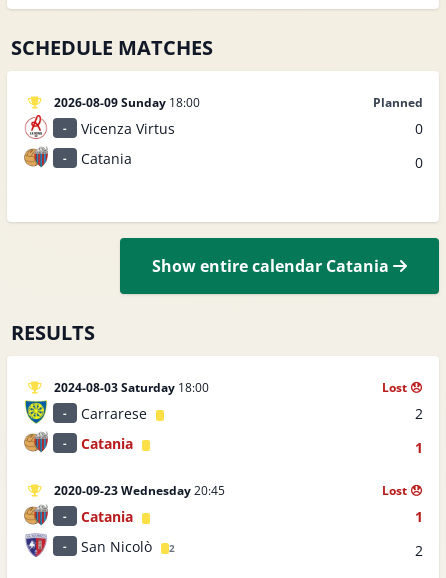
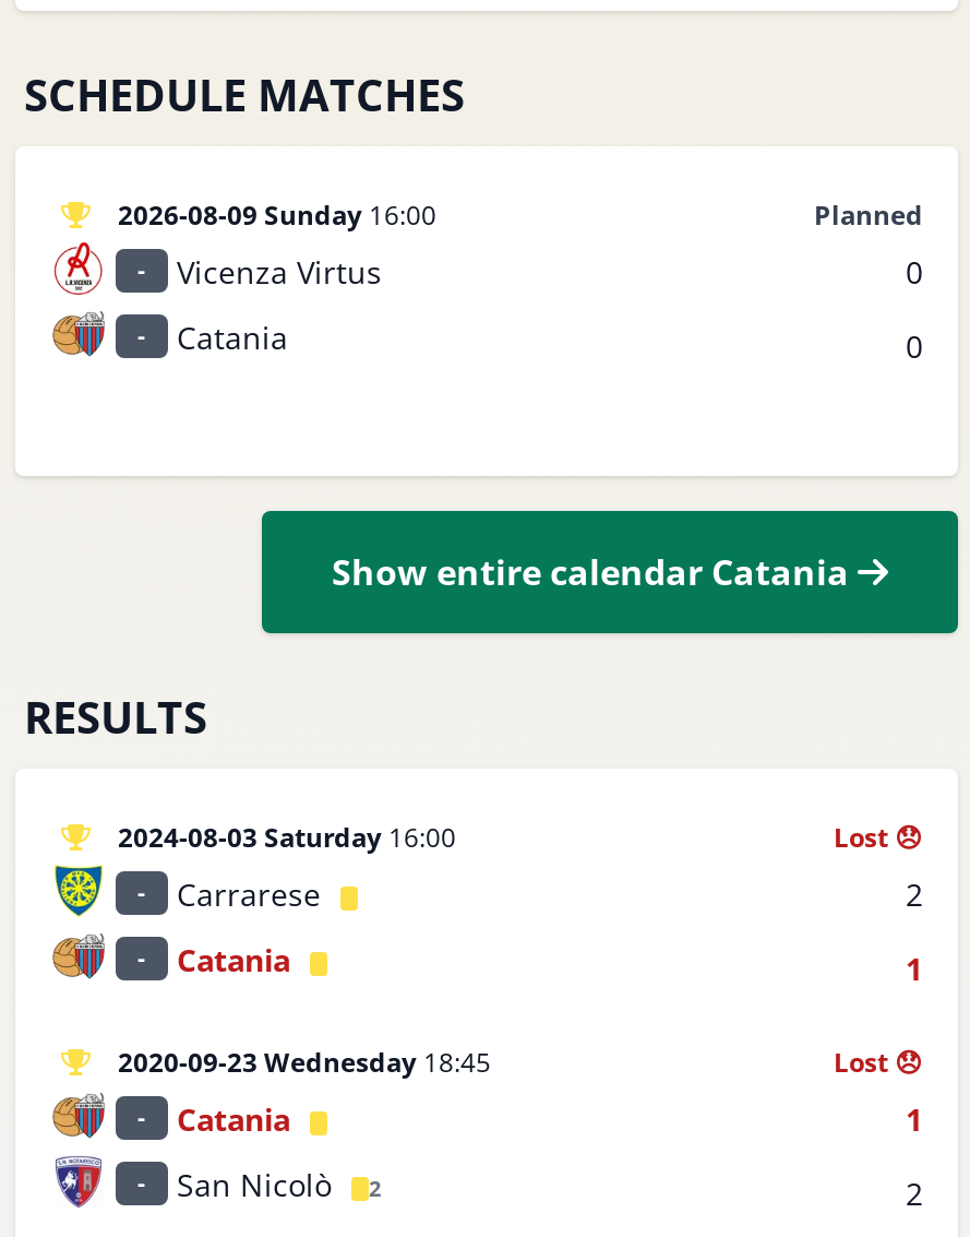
[54,94,200,111] 2026-08-09 Sunday 18:00 -> [118,197,436,234] 2026-08-09 Sunday 16:00
[54,379,209,396] 2024-08-03 Saturday 18:00 -> [118,819,456,856] 2024-08-03 Saturday 16:00
[54,482,225,499] 2020-09-23 Wednesday 20:45 -> [118,1044,491,1081] 2020-09-23 Wednesday 18:45

